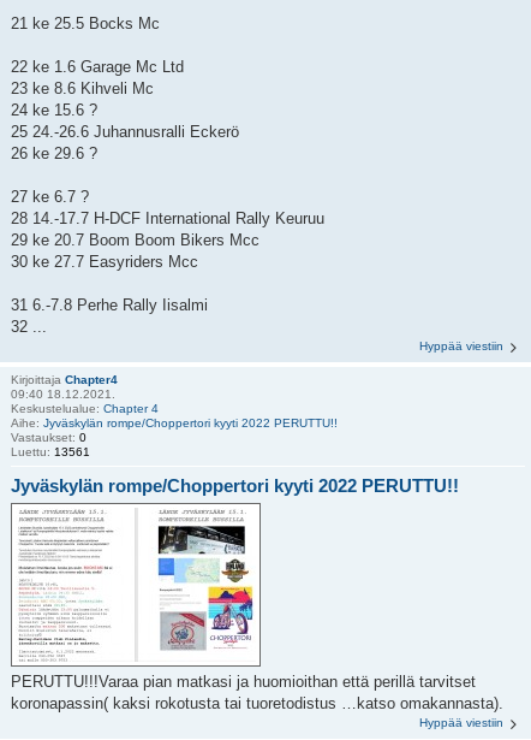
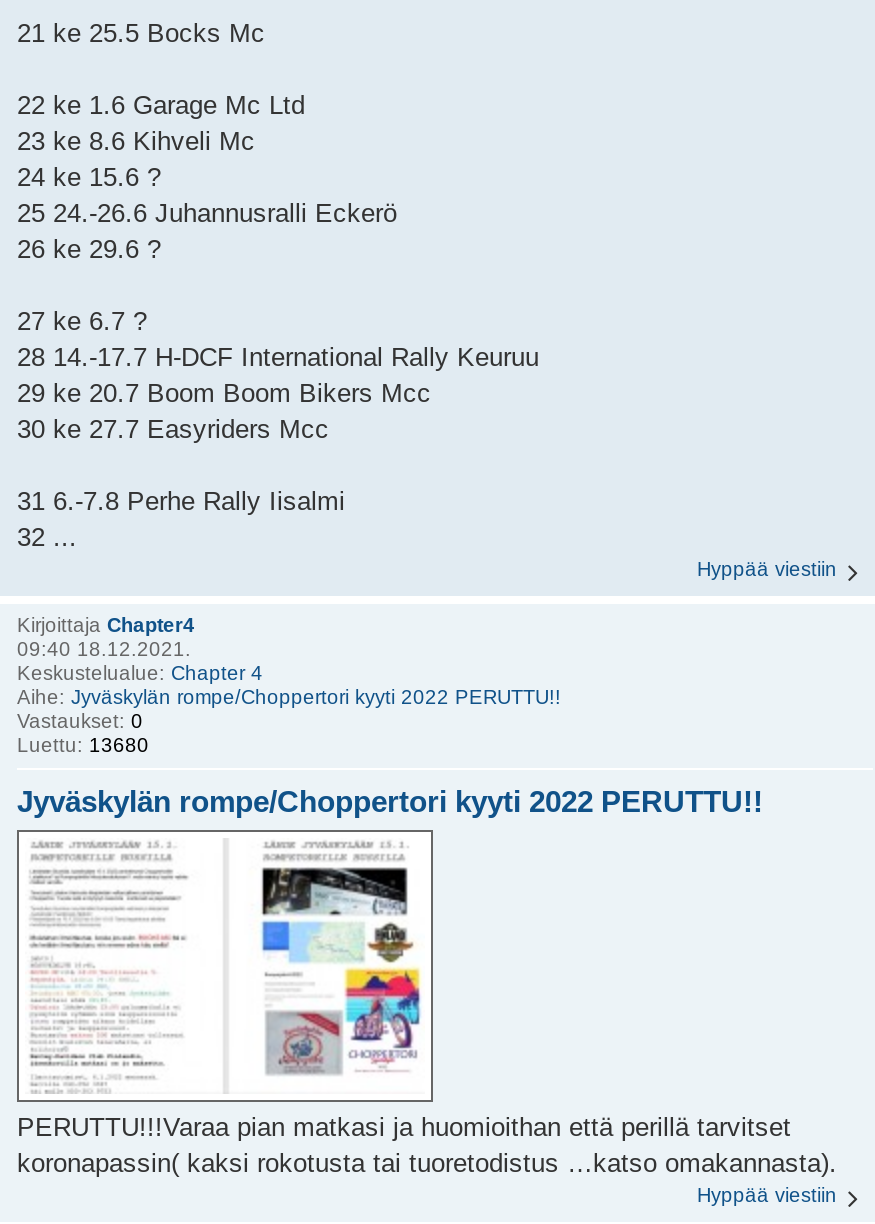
[11,445,90,458] Luettu: 13561 -> [17,734,149,756] Luettu: 13680

